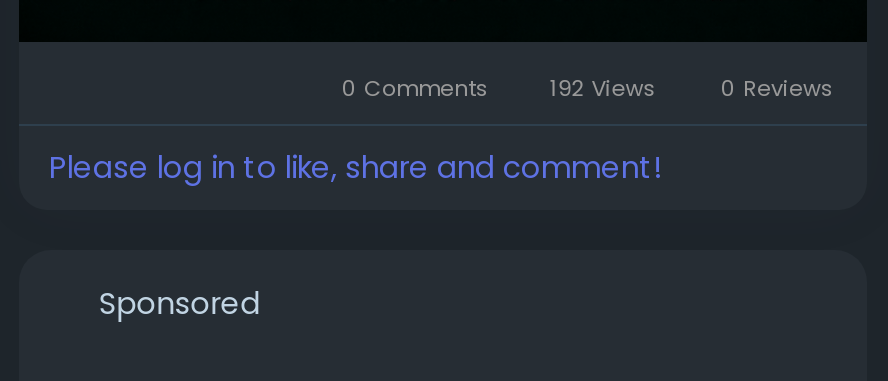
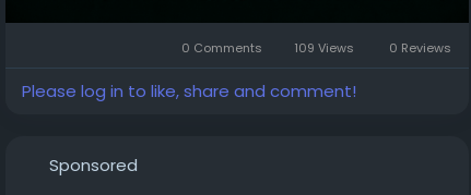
[336,72,835,104] 0 Comments 192 Views 0 Reviews -> [178,39,451,57] 0 Comments 109 Views 0 Reviews

